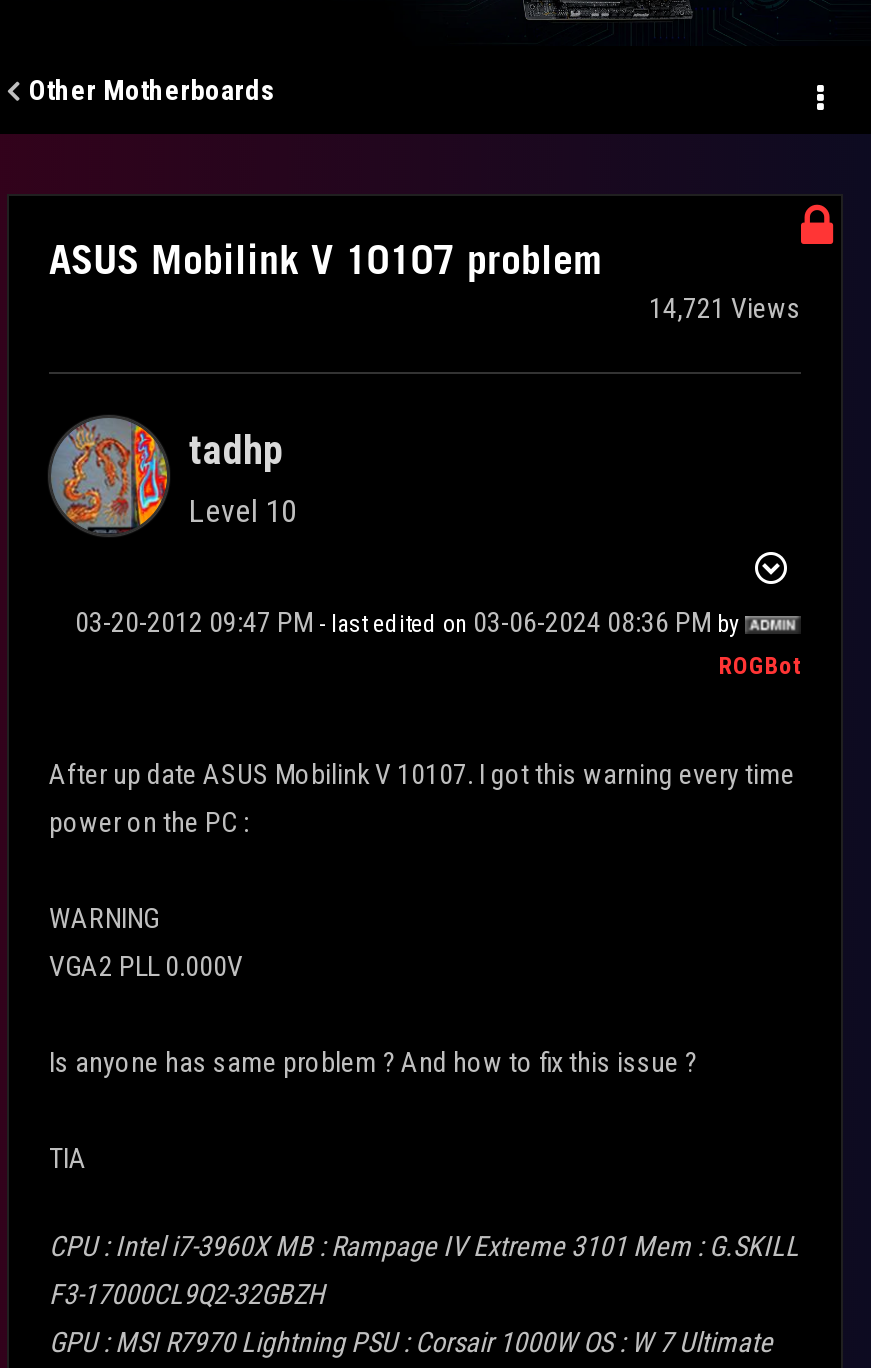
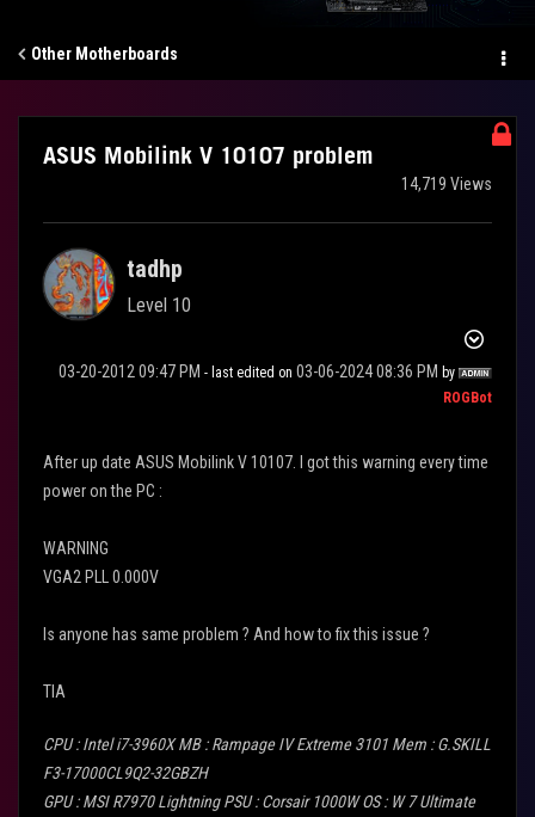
[649,292,801,324] 14,721 Views -> [401,174,492,193] 14,719 Views

